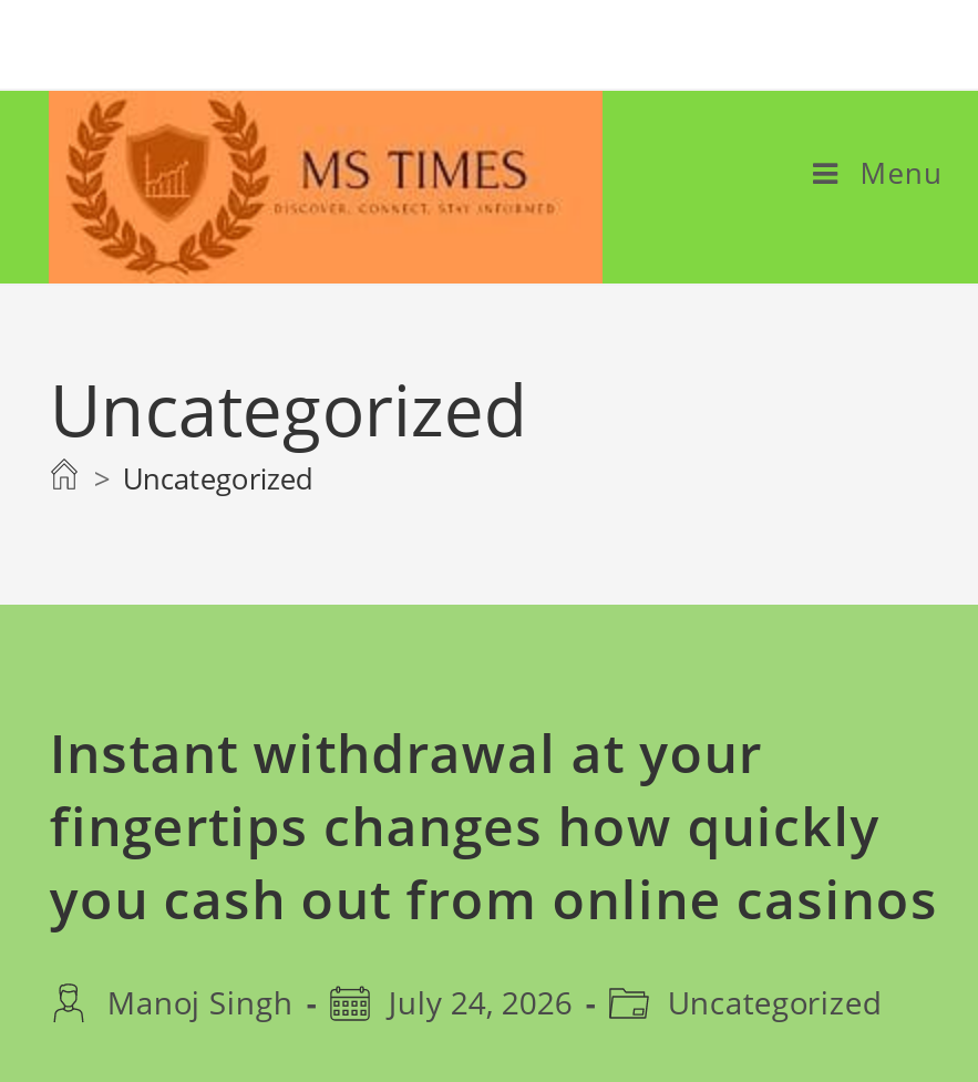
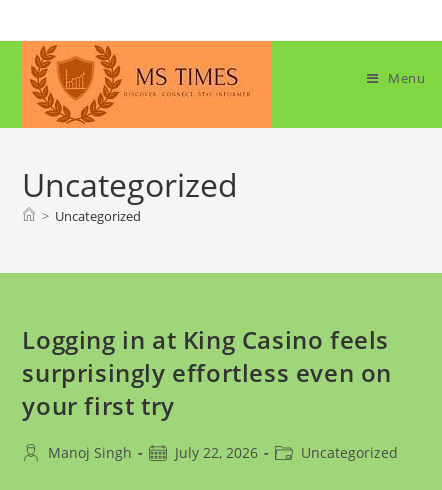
[50,715,938,935] Instant withdrawal at your | fingertips changes how quickly | you cash out from online casinos -> [22,323,392,422] Logging in at King Casino feels | surprisingly effortless even on | your first try
[389,981,572,1023] July 24, 2026 -> [175,443,258,462] July 22, 2026

